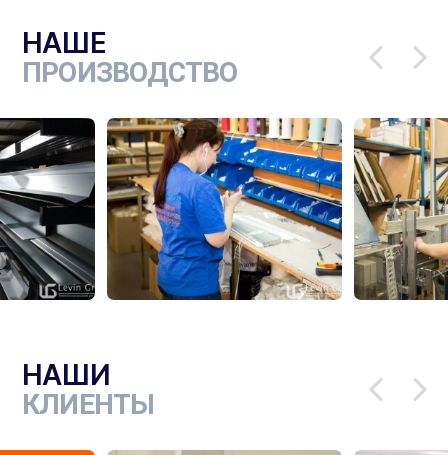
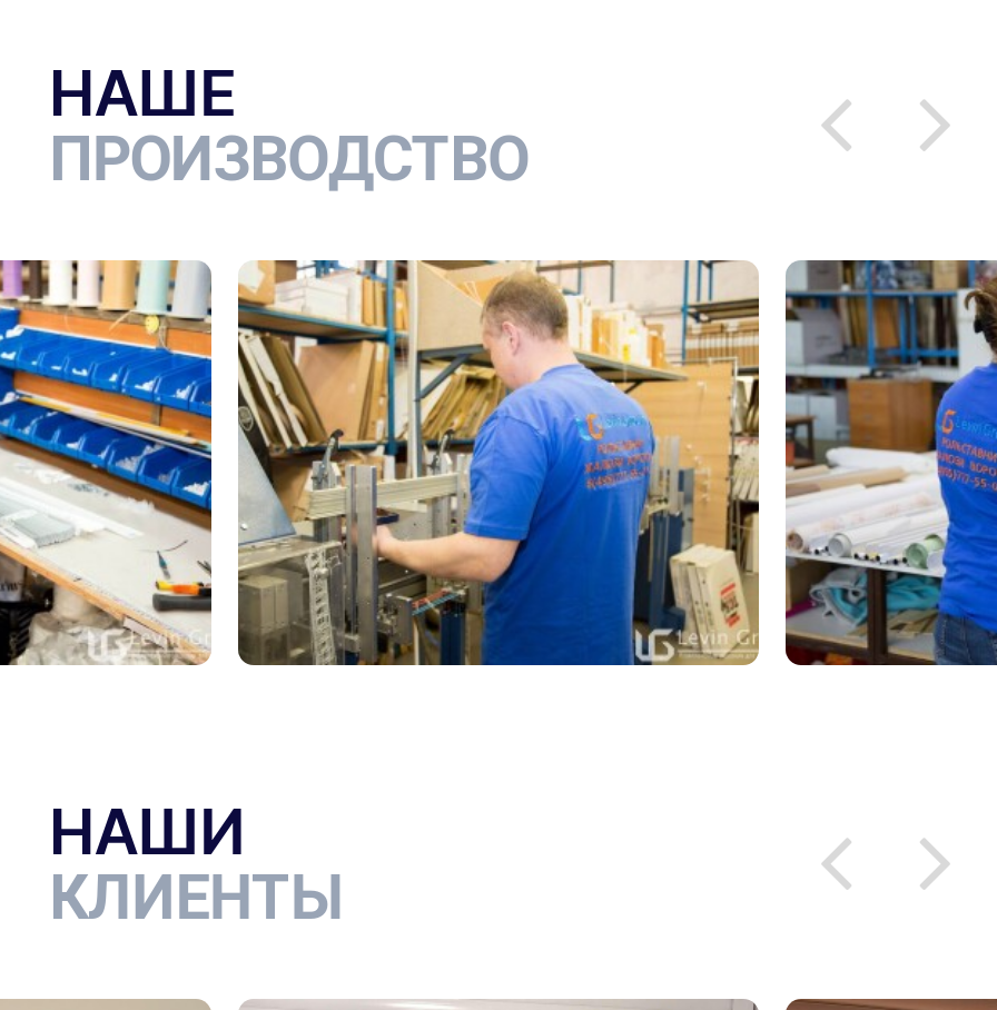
[3,117,96,301] [image] -> [7,258,214,667] [image]
[106,117,343,301] [image] -> [236,258,761,667] [image]
[353,117,445,301] [image] -> [783,258,990,665] [image]

